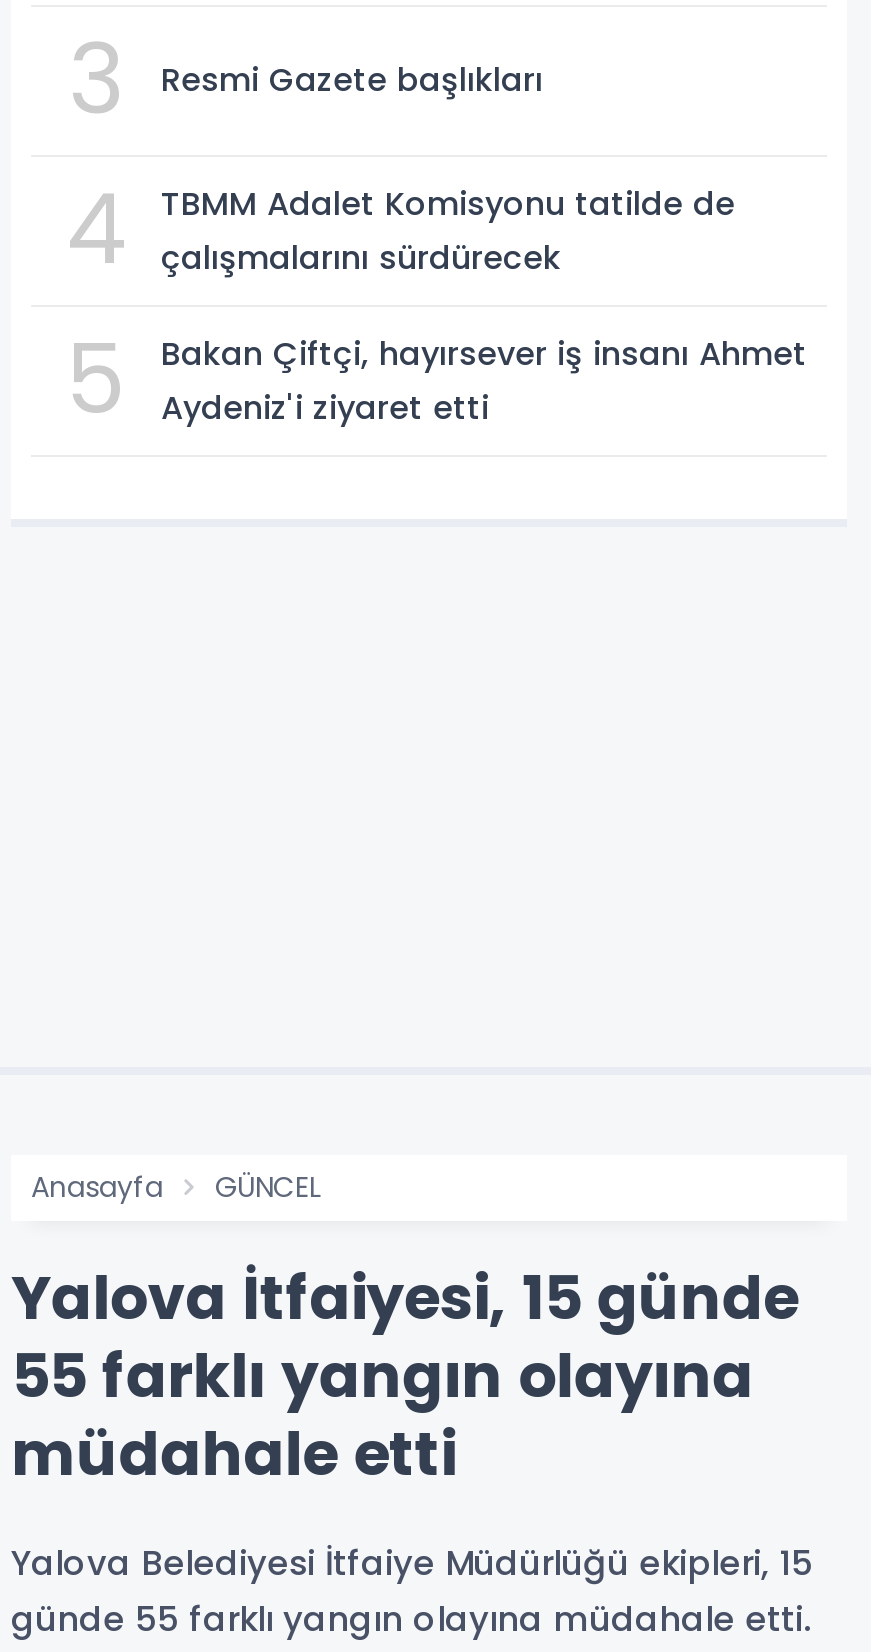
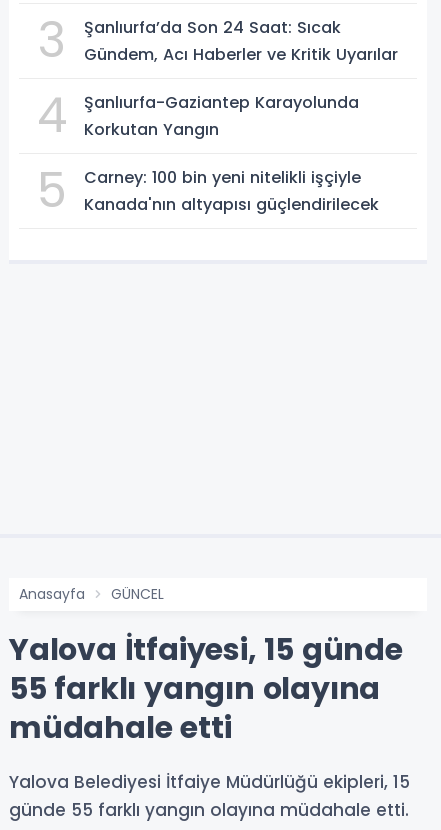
[161,57,543,103] Resmi Gazete başlıkları -> [84,16,398,66] Şanlıurfa’da Son 24 Saat: Sıcak | Gündem, Acı Haberler ve Kritik Uyarılar
[161,180,735,280] TBMM Adalet Komisyonu tatilde de | çalışmalarını sürdürecek -> [84,91,359,141] Şanlıurfa-Gaziantep Karayolunda | Korkutan Yangın
[161,330,807,430] Bakan Çiftçi, hayırsever iş insanı Ahmet | Aydeniz'i ziyaret etti -> [84,166,379,216] Carney: 100 bin yeni nitelikli işçiyle | Kanada'nın altyapısı güçlendirilecek

